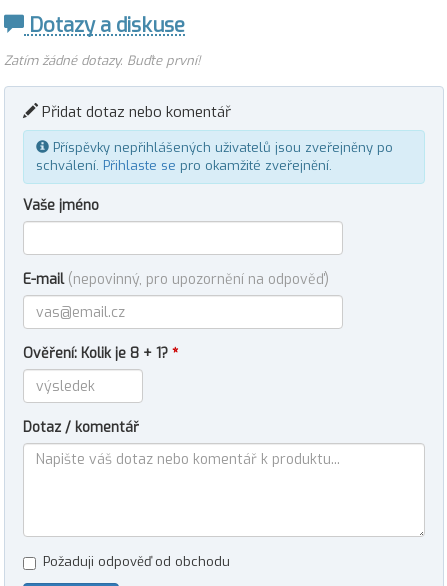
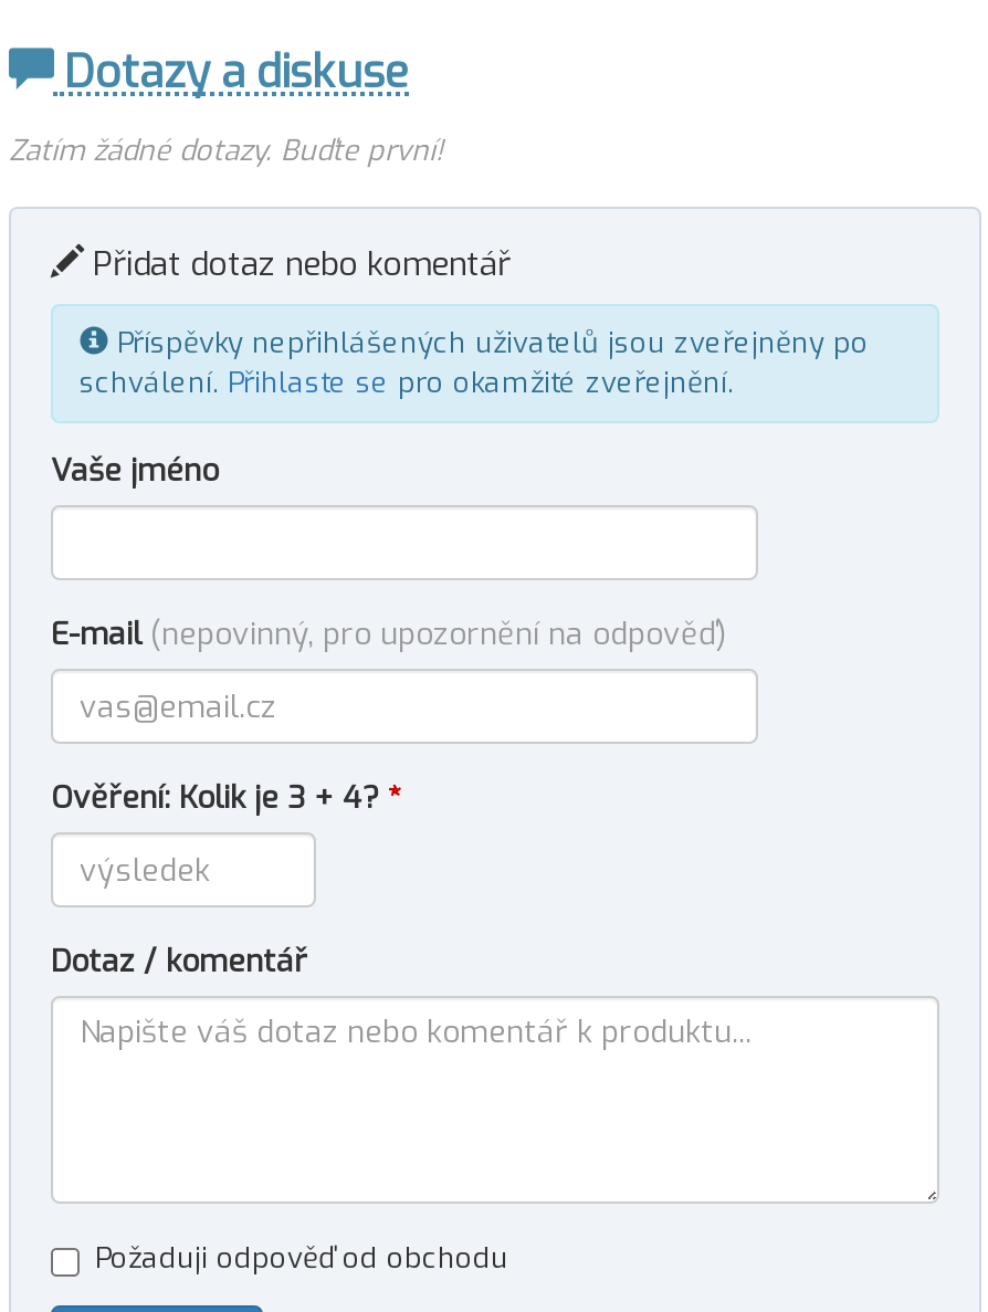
[23,344,178,363] Ověření: Kolik je 8 + 1? * -> [51,777,400,819] Ověření: Kolik je 3 + 4? *

